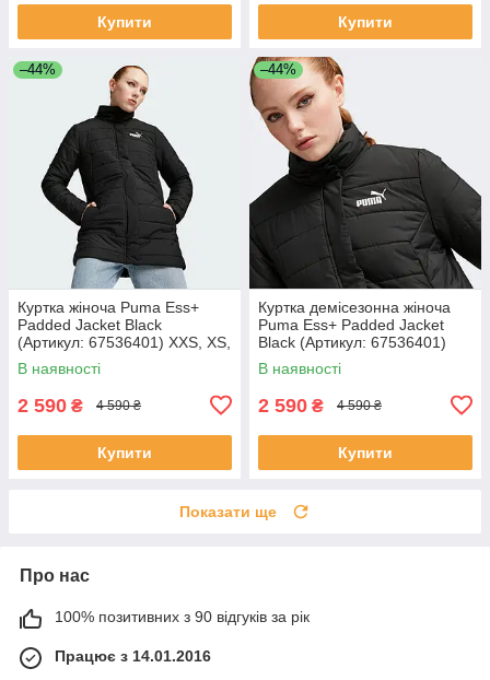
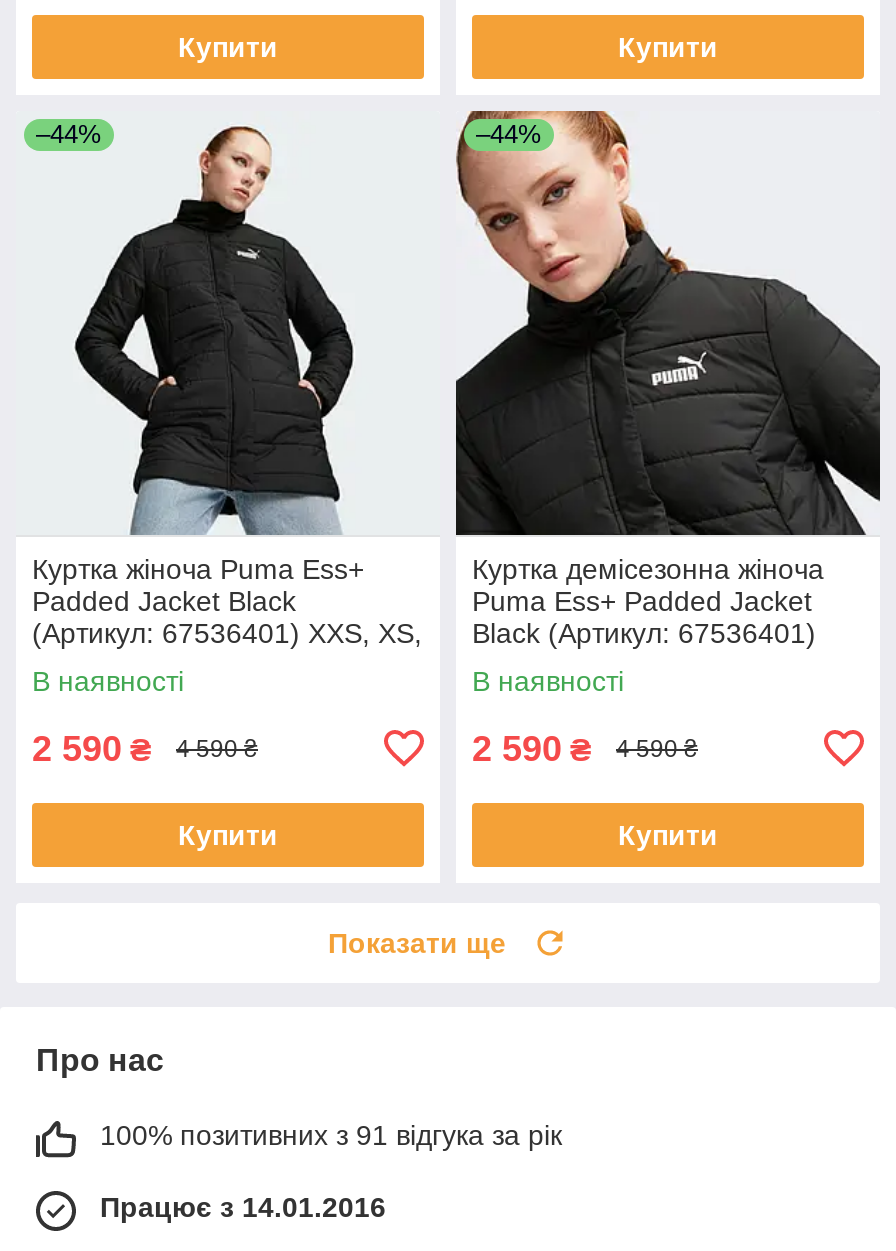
[55,608,310,625] 100% позитивних з 90 відгуків за рік -> [100,1119,562,1151] 100% позитивних з 91 відгука за рік

